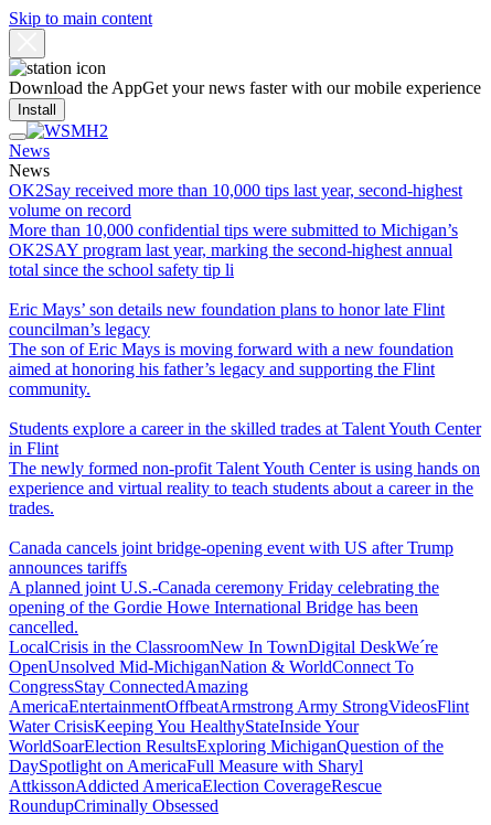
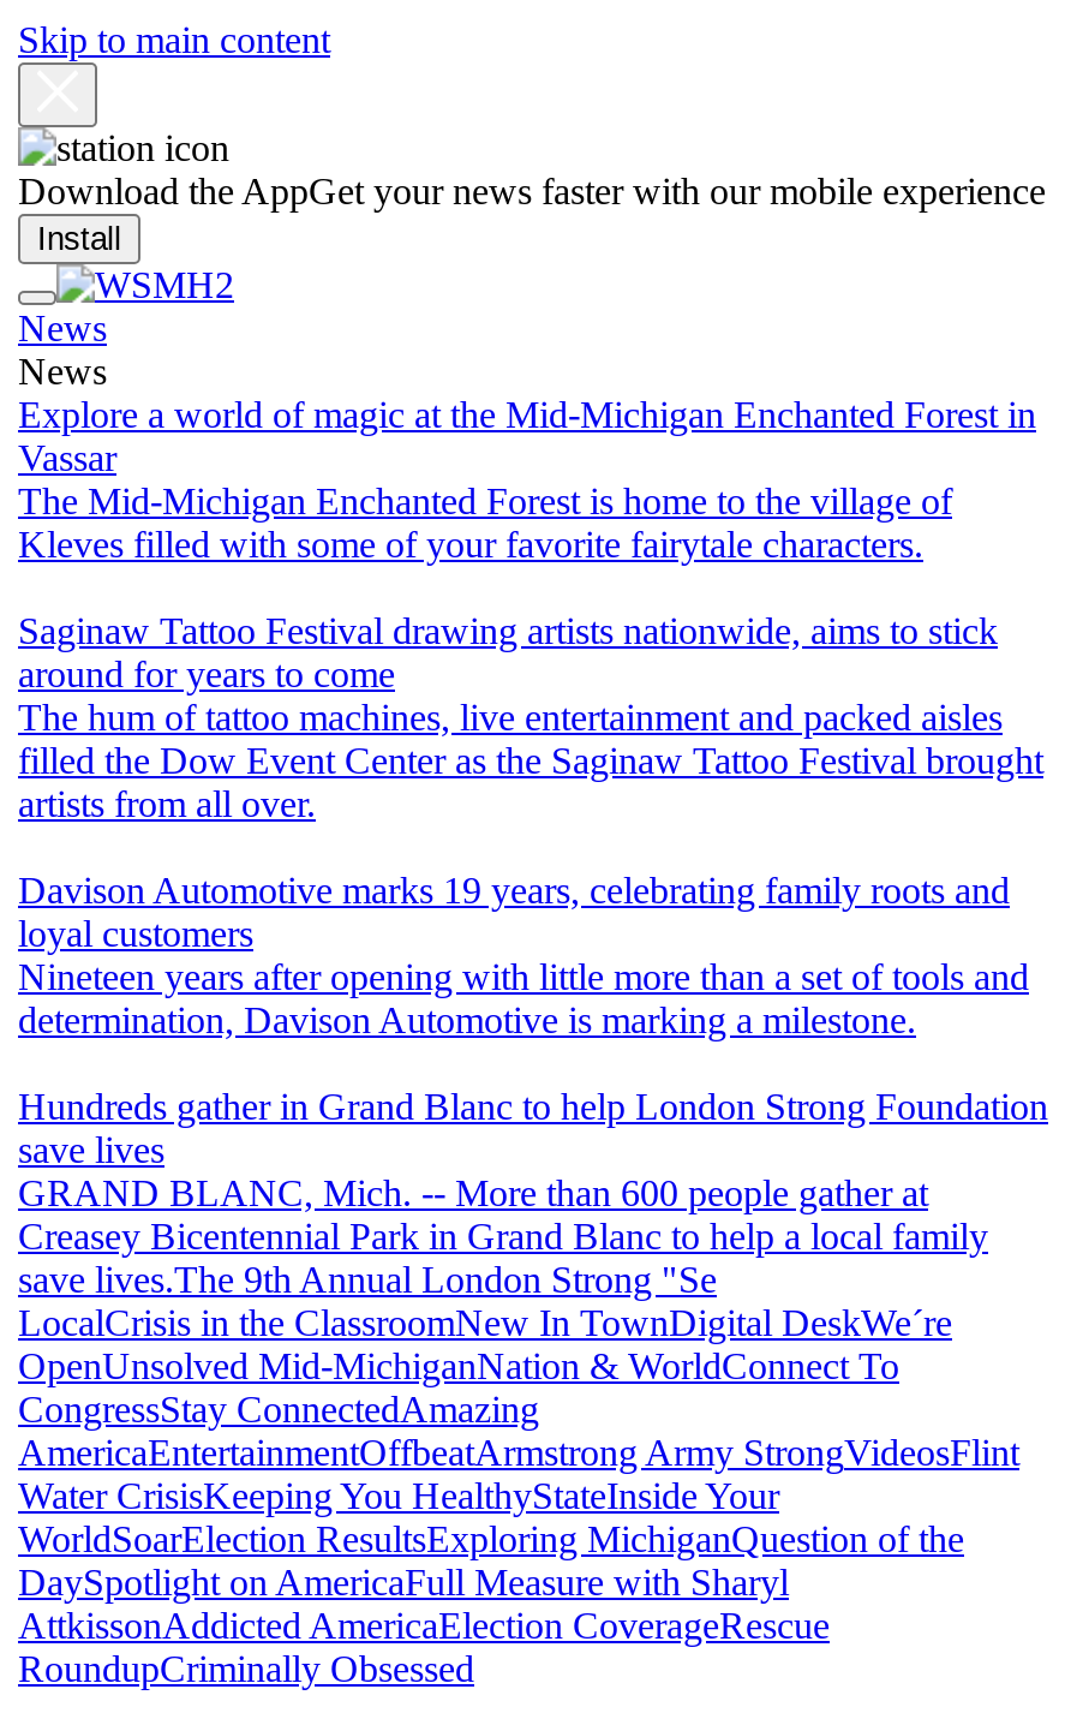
[9,181,462,279] OK2Say received more than 10,000 tips last year, second-highest | volume on record | More than 10,000 confidential tips were submitted to Michigan’s | OK2SAY program last year, marking the second-highest annual | total since the school safety tip li -> [18,394,1036,565] Explore a world of magic at the Mid-Michigan Enchanted Forest in | Vassar | The Mid-Michigan Enchanted Forest is home to the village of | Kleves filled with some of your favorite fairytale characters.
[9,300,453,398] Eric Mays’ son details new foundation plans to honor late Flint | councilman’s legacy | The son of Eric Mays is moving forward with a new foundation | aimed at honoring his father’s legacy and supporting the Flint | community. -> [18,610,1043,824] Saginaw Tattoo Festival drawing artists nationwide, aims to stick | around for years to come | The hum of tattoo machines, live entertainment and packed aisles | filled the Dow Event Center as the Saginaw Tattoo Festival brought | artists from all over.
[9,419,481,517] Students explore a career in the skilled trades at Talent Youth Center | in Flint | The newly formed non-profit Talent Youth Center is using hands on | experience and virtual reality to teach students about a career in the | trades. -> [18,870,1029,1040] Davison Automotive marks 19 years, celebrating family roots and | loyal customers | Nineteen years after opening with little more than a set of tools and | determination, Davison Automotive is marking a milestone.
[9,538,453,636] Canada cancels joint bridge-opening event with US after Trump | announces tariffs | A planned joint U.S.-Canada ceremony Friday celebrating the | opening of the Gordie Howe International Bridge has been | cancelled. -> [18,1086,1048,1300] Hundreds gather in Grand Blanc to help London Strong Foundation | save lives | GRAND BLANC, Mich. -- More than 600 people gather at | Creasey Bicentennial Park in Grand Blanc to help a local family | save lives.The 9th Annual London Strong "Se

